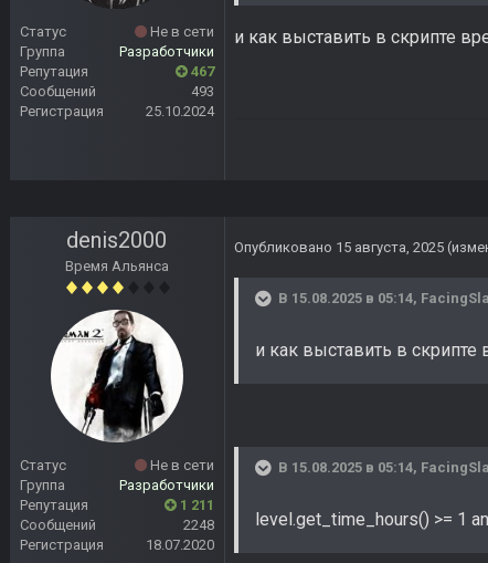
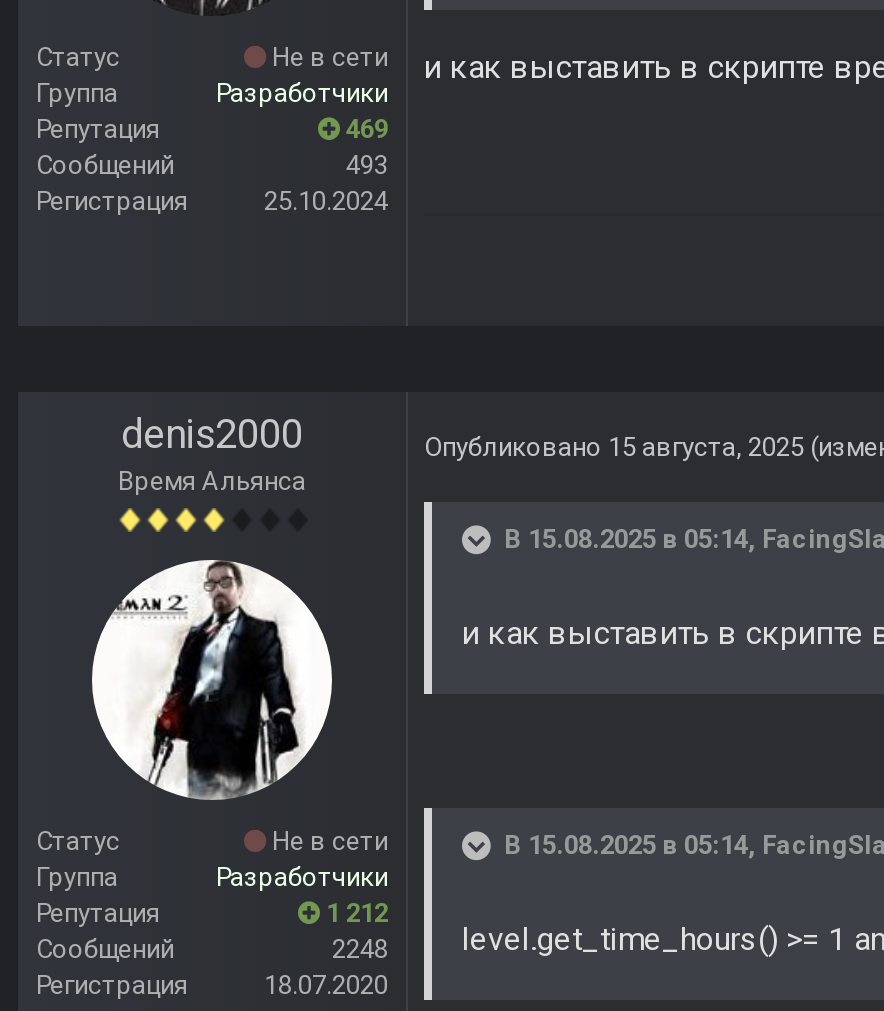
[188,63,214,80] 467 -> [340,114,388,144] 469
[177,497,214,513] 1 211 -> [320,898,388,928] 1 212

